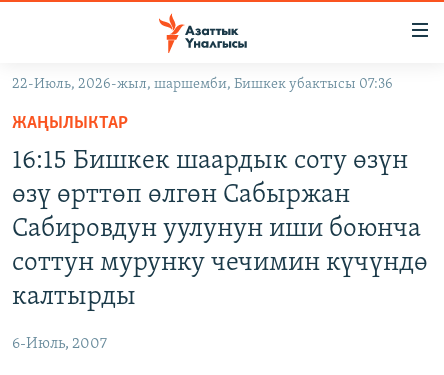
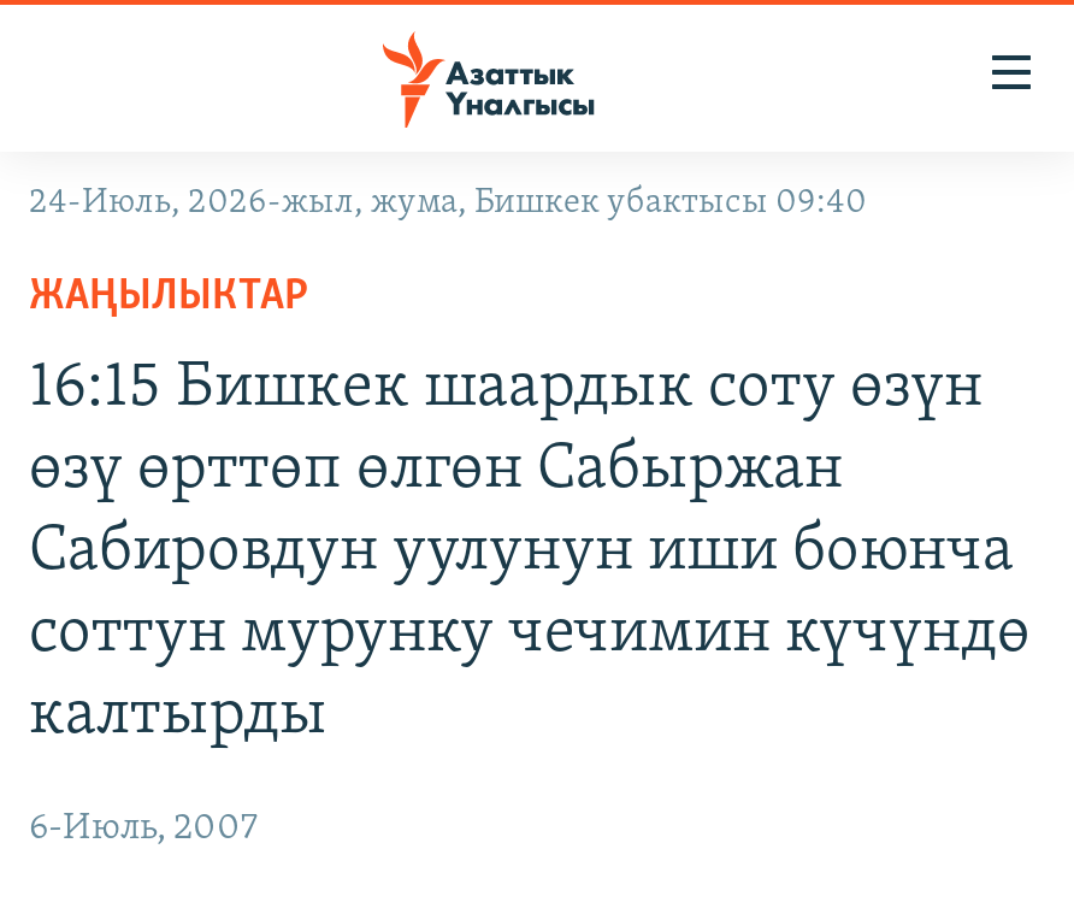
[12,77,393,92] 22-Июль, 2026-жыл, шаршемби, Бишкек убактысы 07:36 -> [29,185,867,222] 24-Июль, 2026-жыл, жума, Бишкек убактысы 09:40

